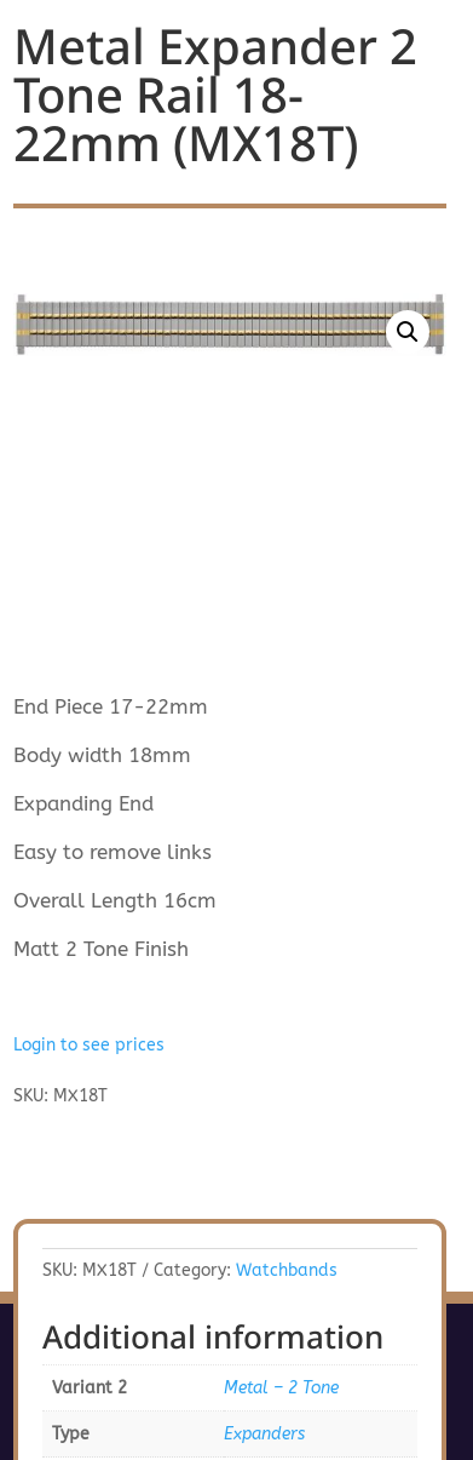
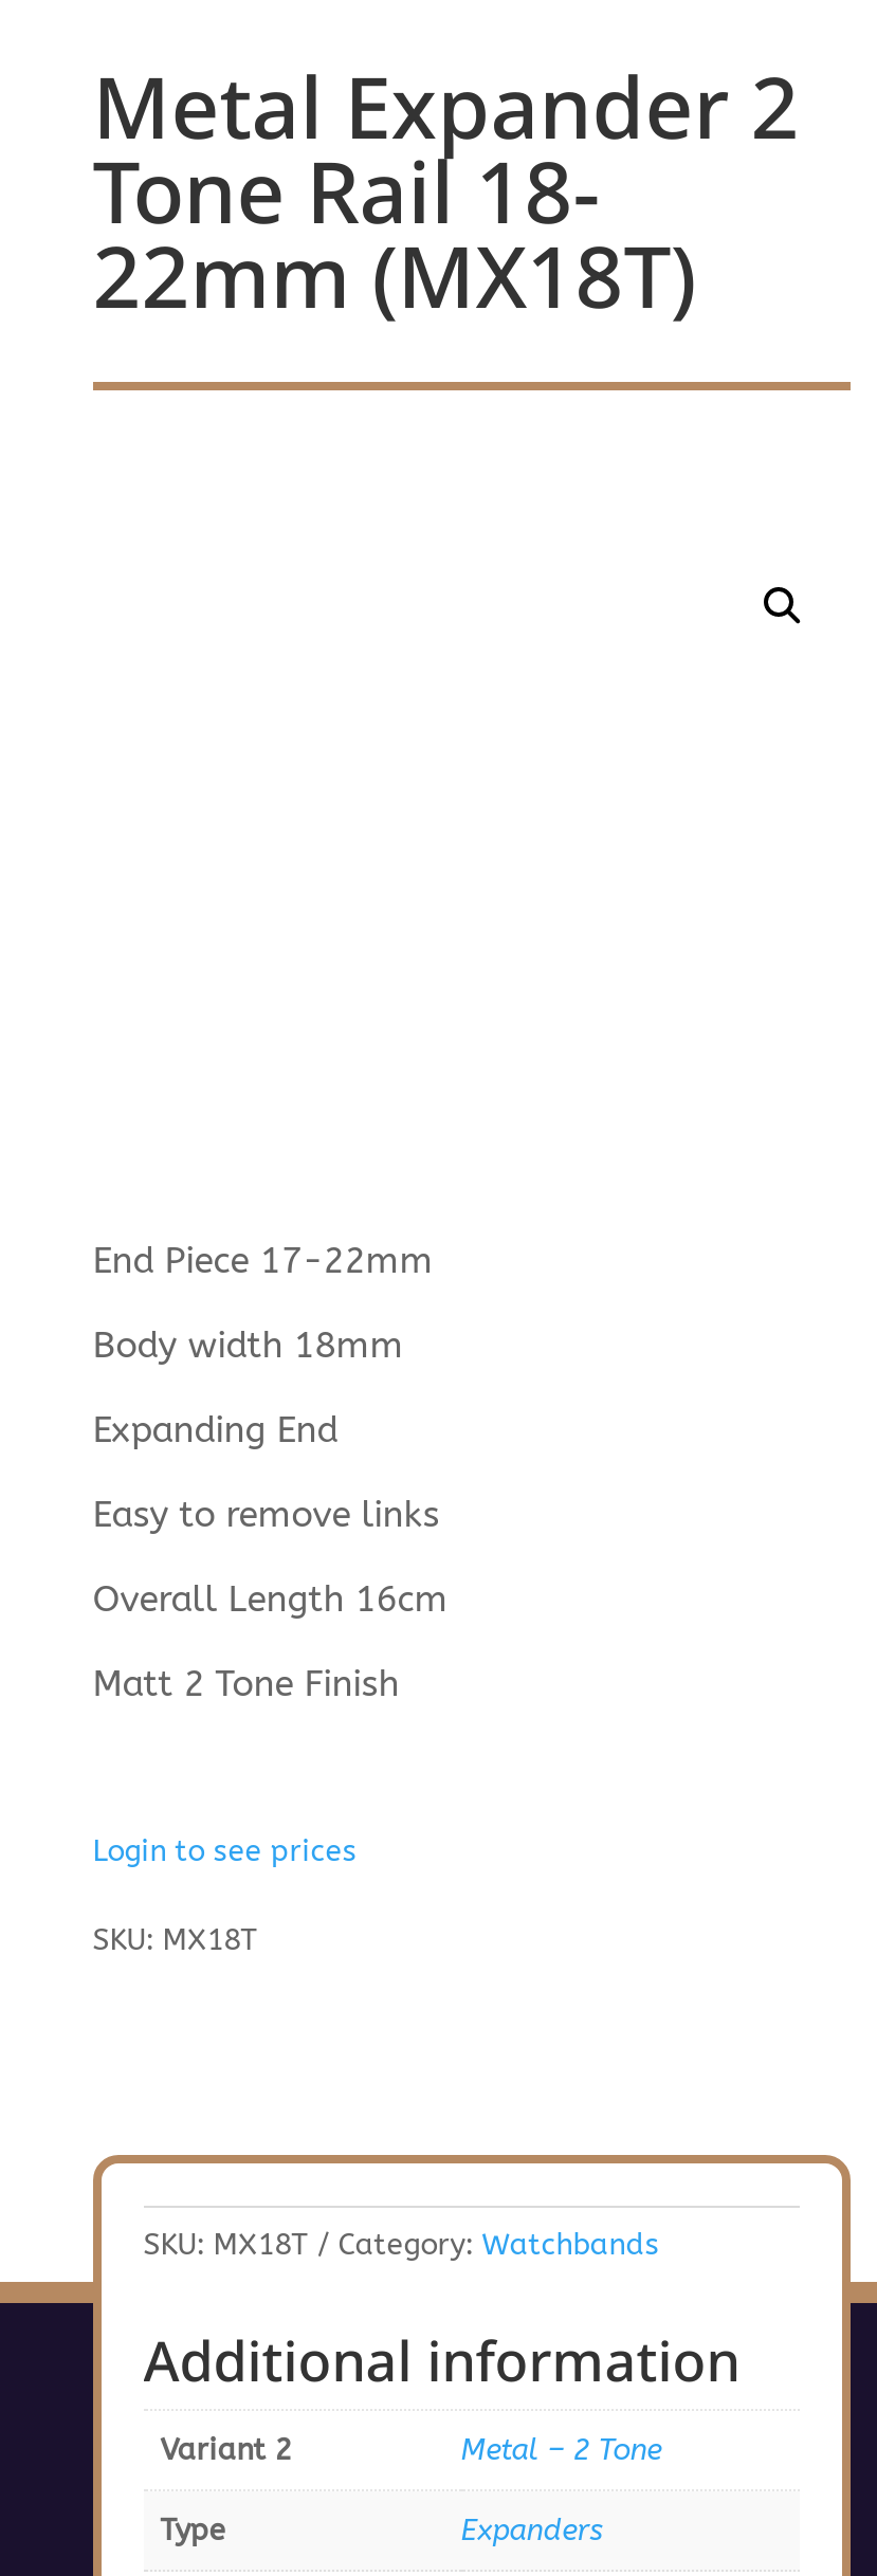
[15,293,445,355] [image] -> none

